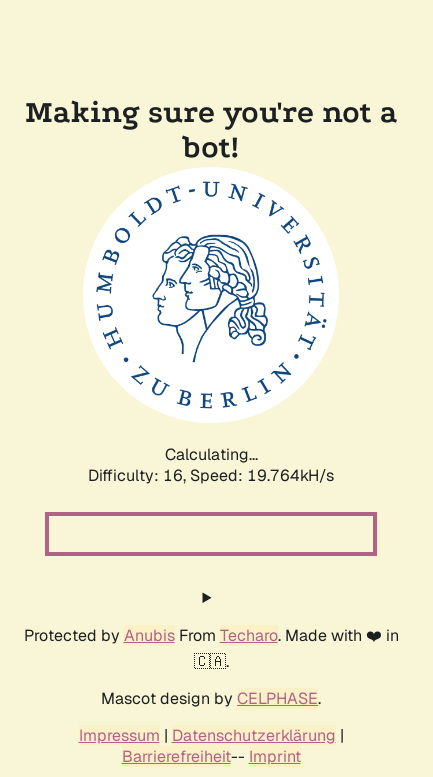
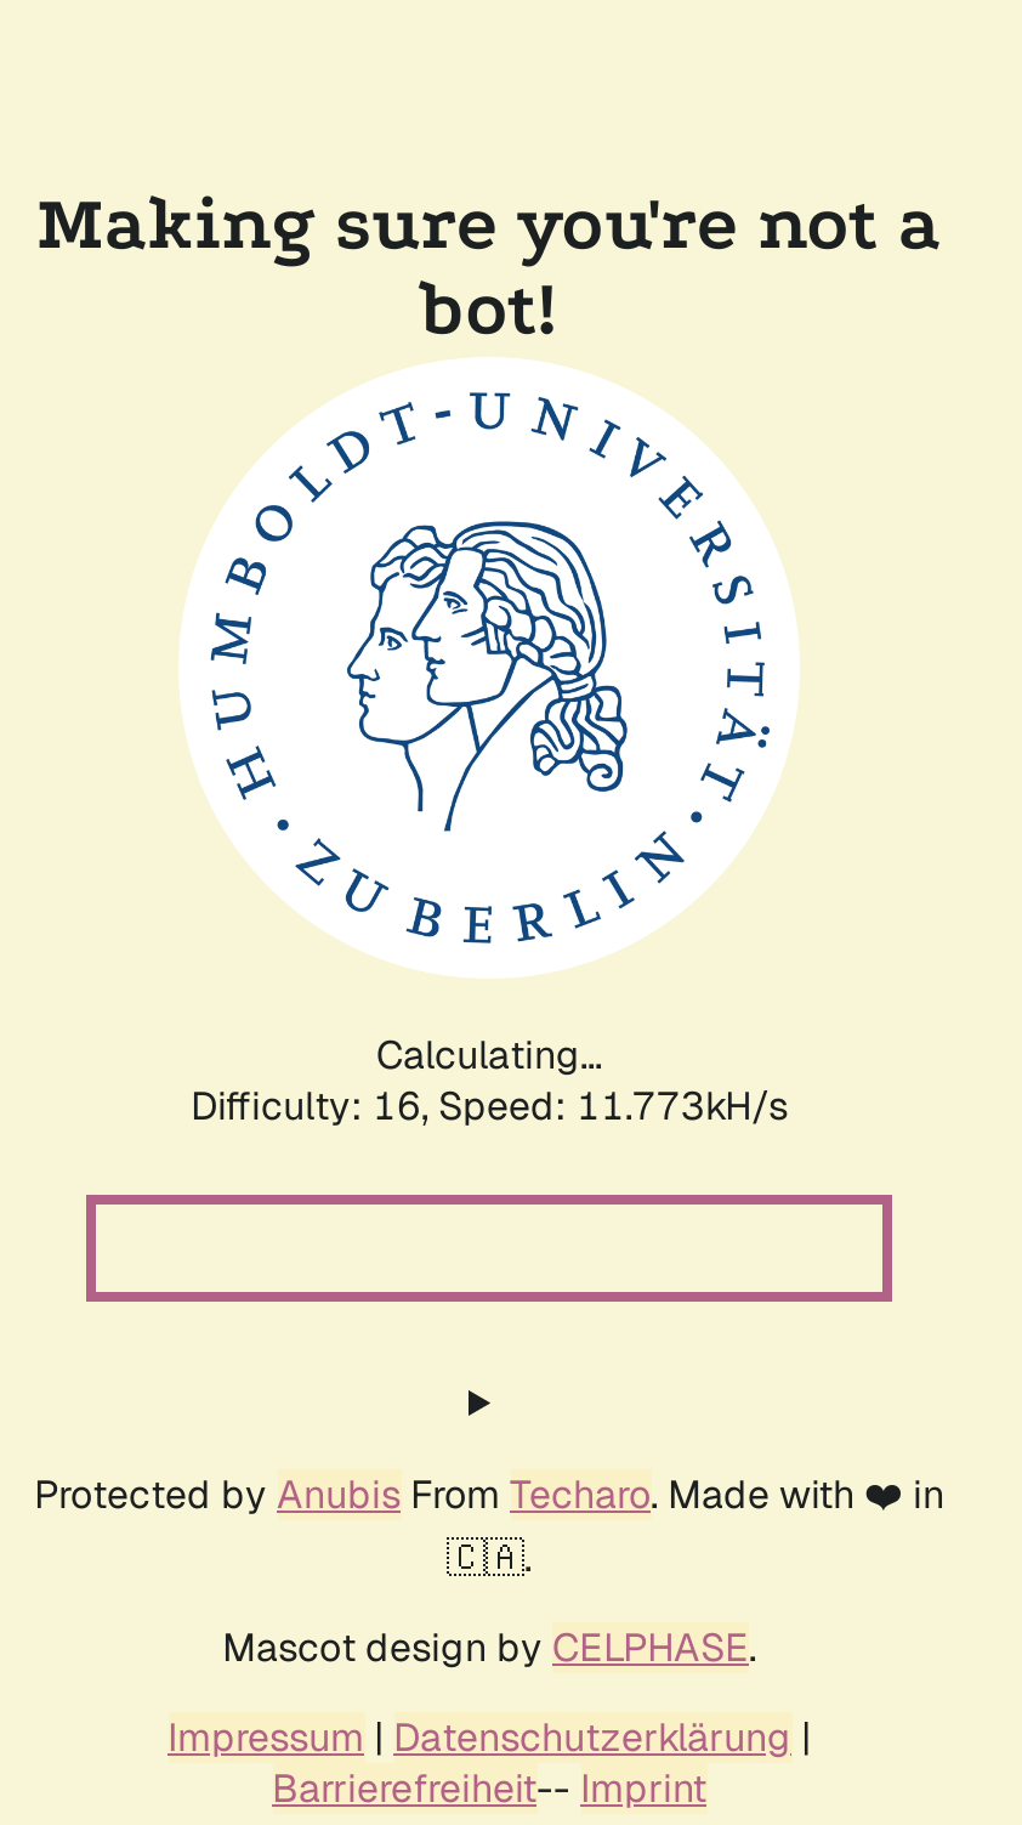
[88,465,334,486] Difficulty: 16, Speed: 19.764kH/s -> [191,1081,788,1132] Difficulty: 16, Speed: 11.773kH/s

